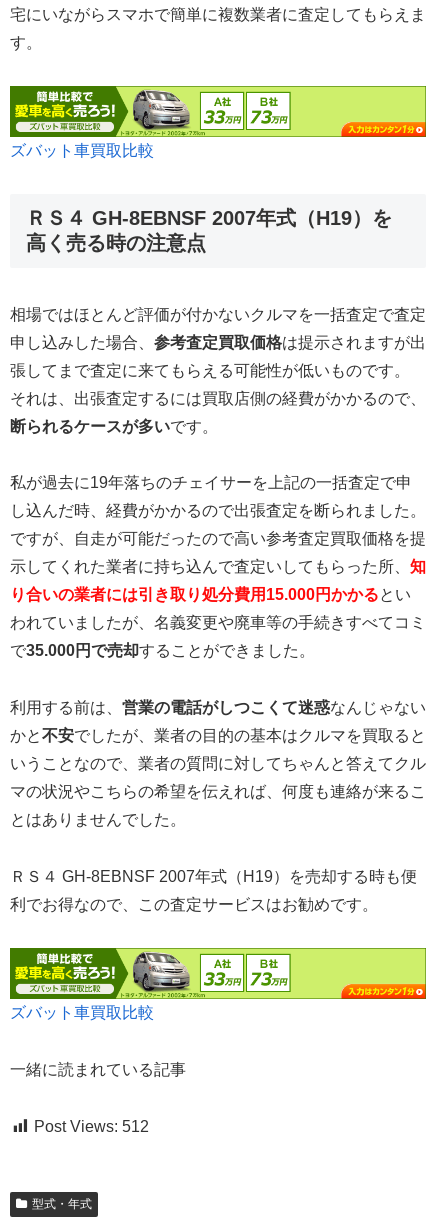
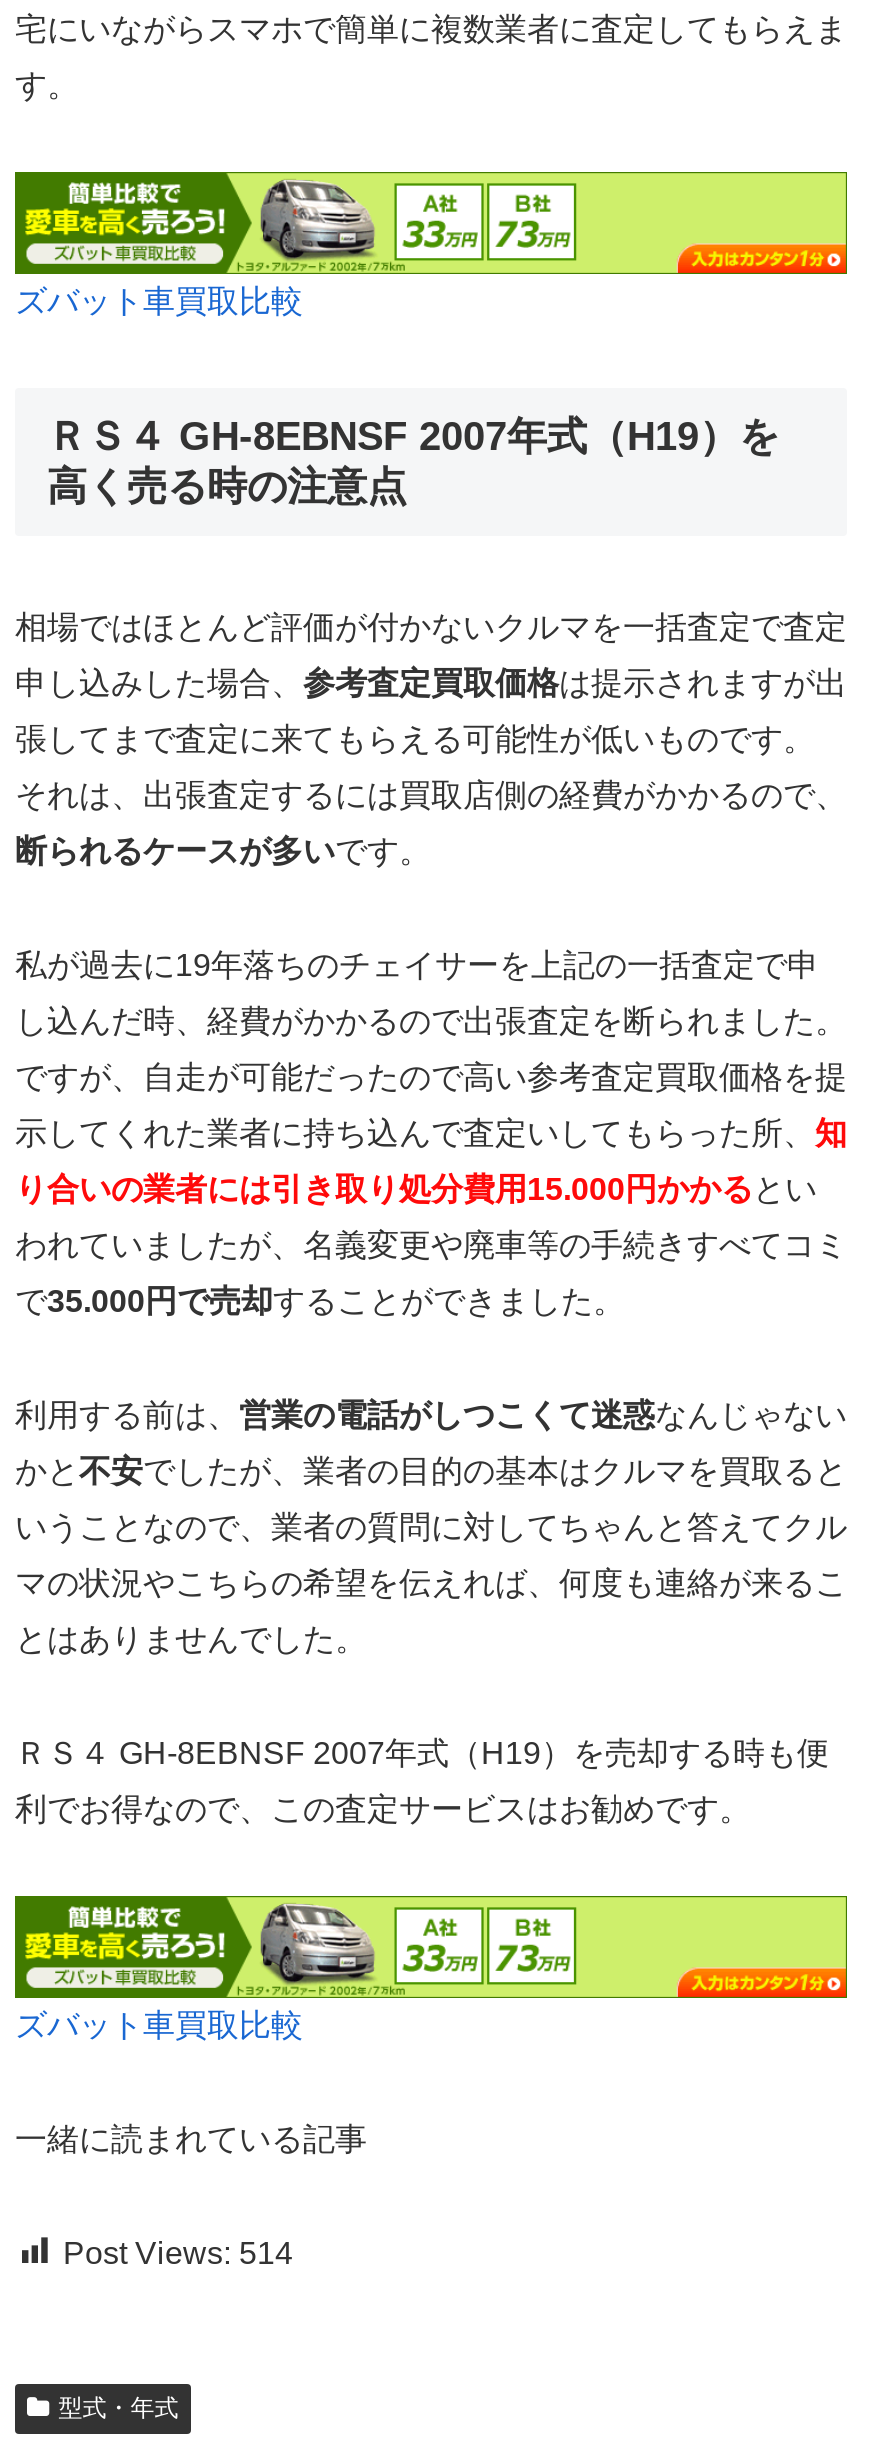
[34,1118,149,1135] Post Views: 512 -> [63,2235,293,2269] Post Views: 514

